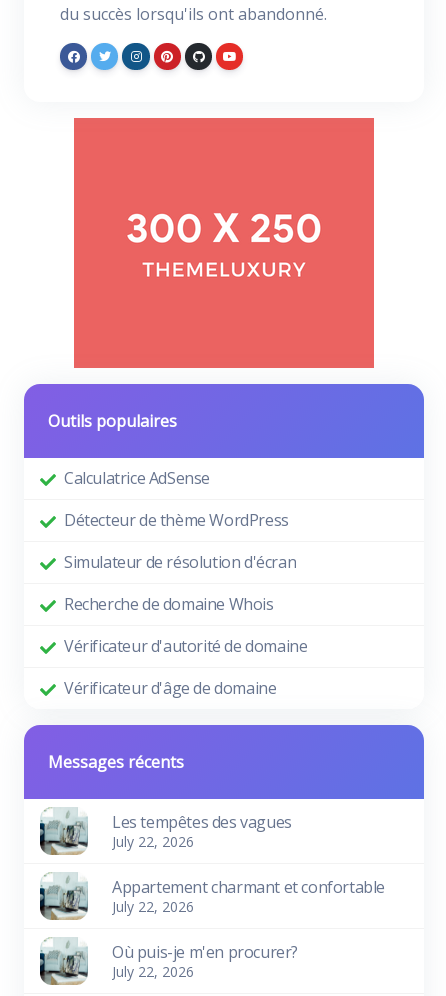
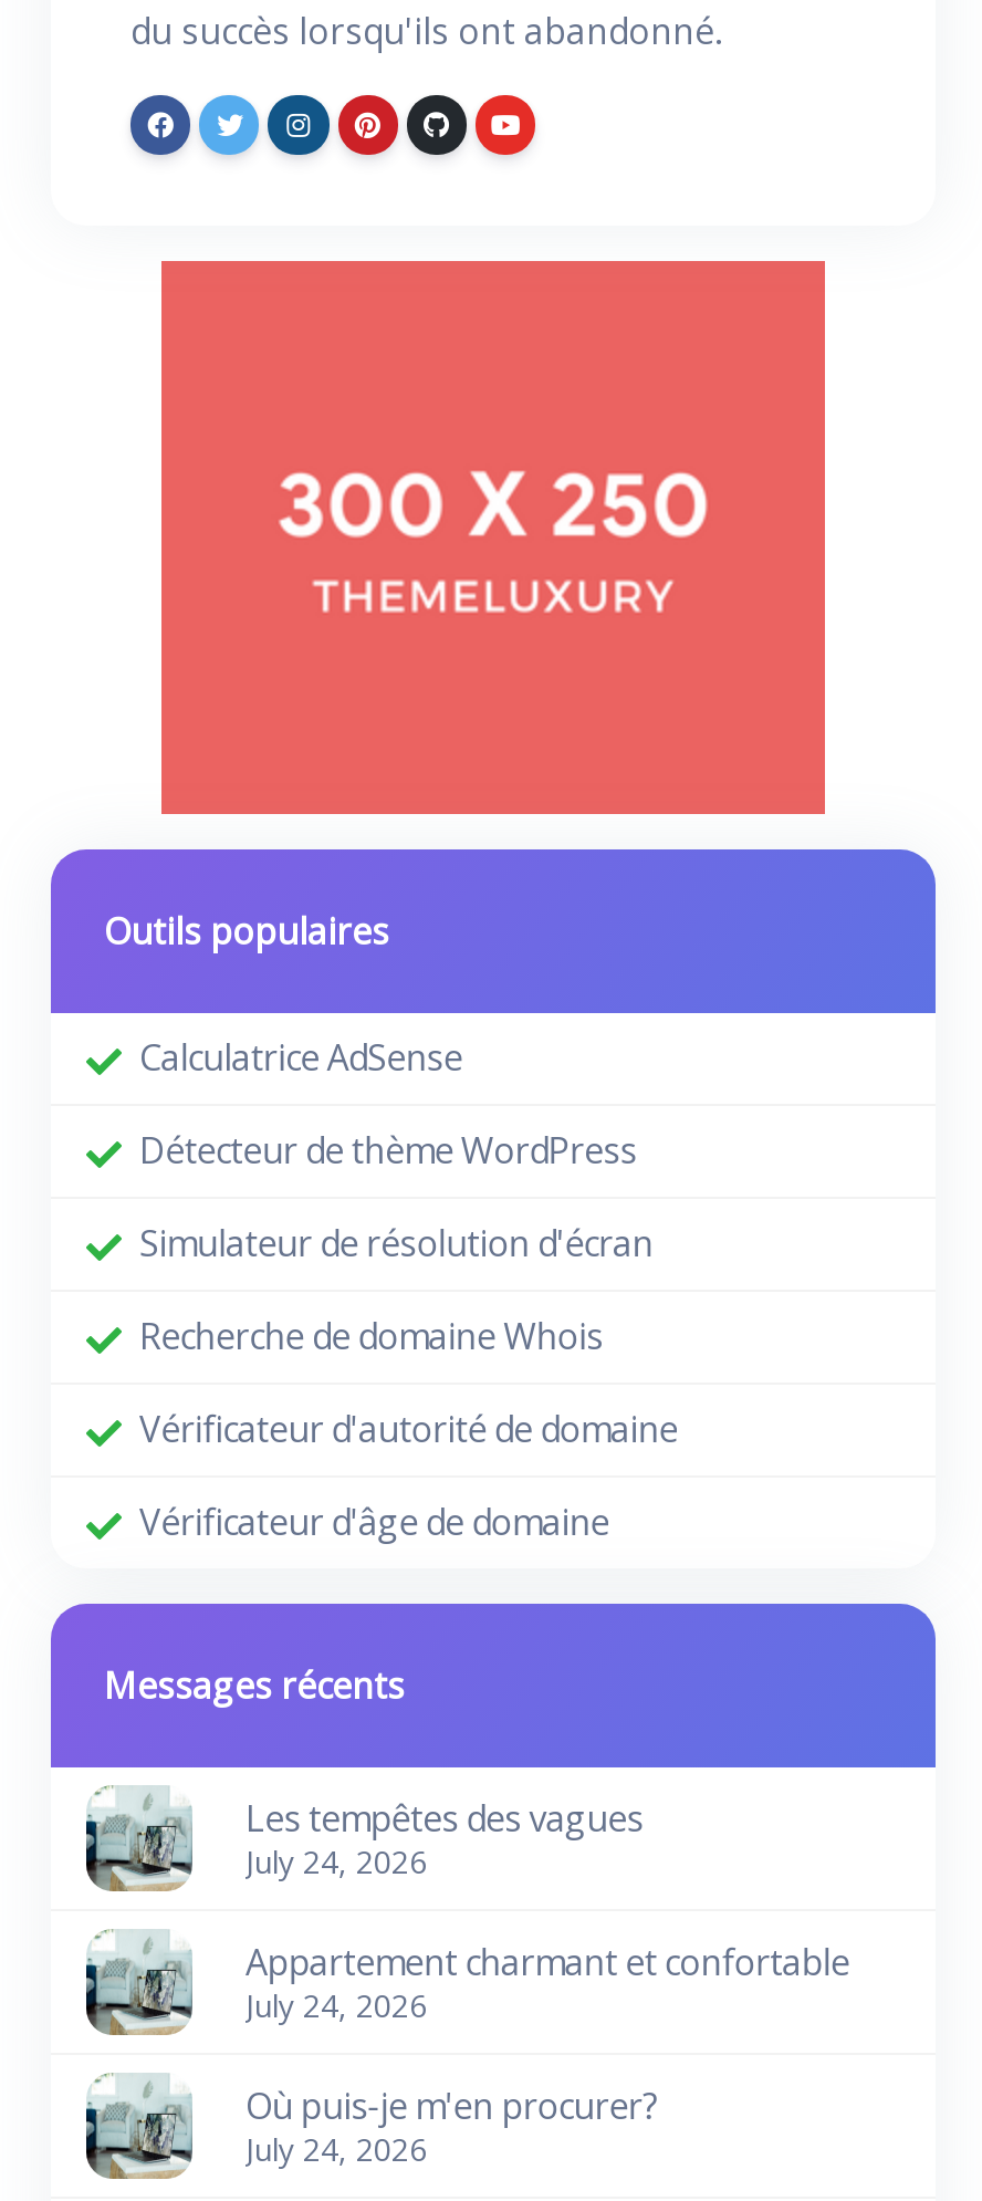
[112,832,194,851] July 22, 2026 -> [245,1840,427,1882] July 24, 2026
[112,897,194,916] July 22, 2026 -> [245,1984,427,2026] July 24, 2026
[112,962,194,981] July 22, 2026 -> [245,2127,427,2169] July 24, 2026

